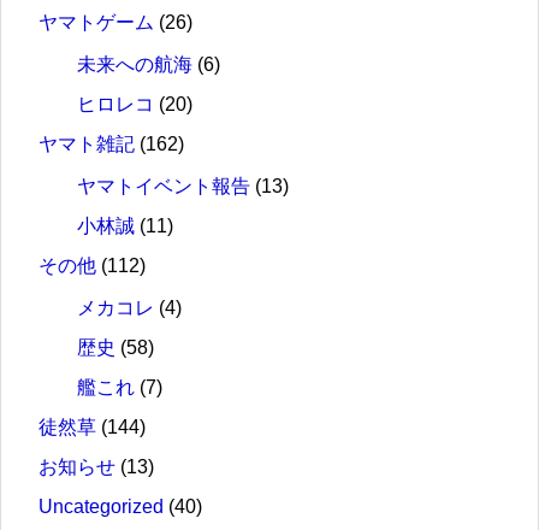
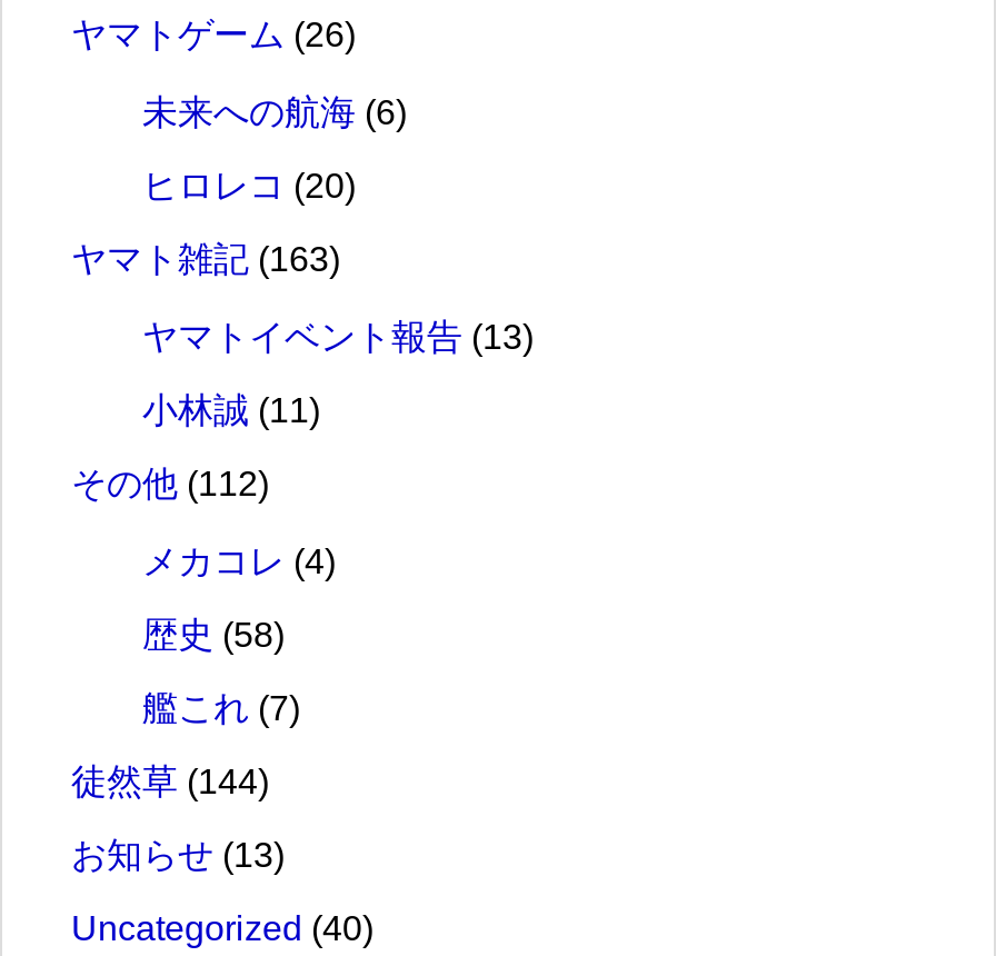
[38,133,184,154] ヤマト雑記(162) -> [71,239,340,277] ヤマト雑記(163)

